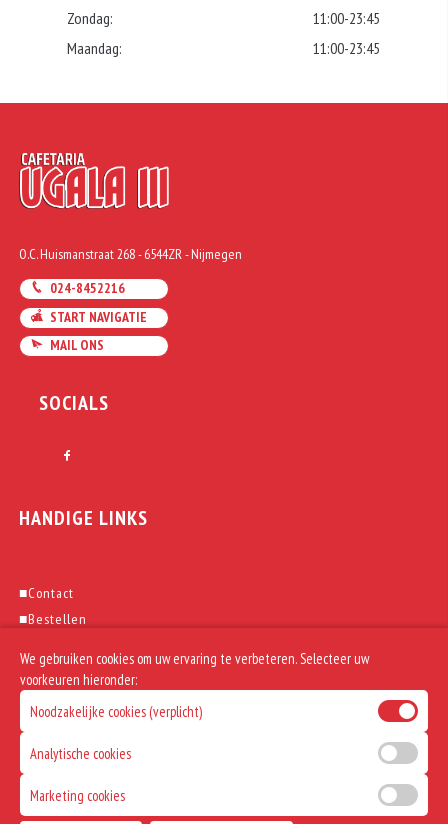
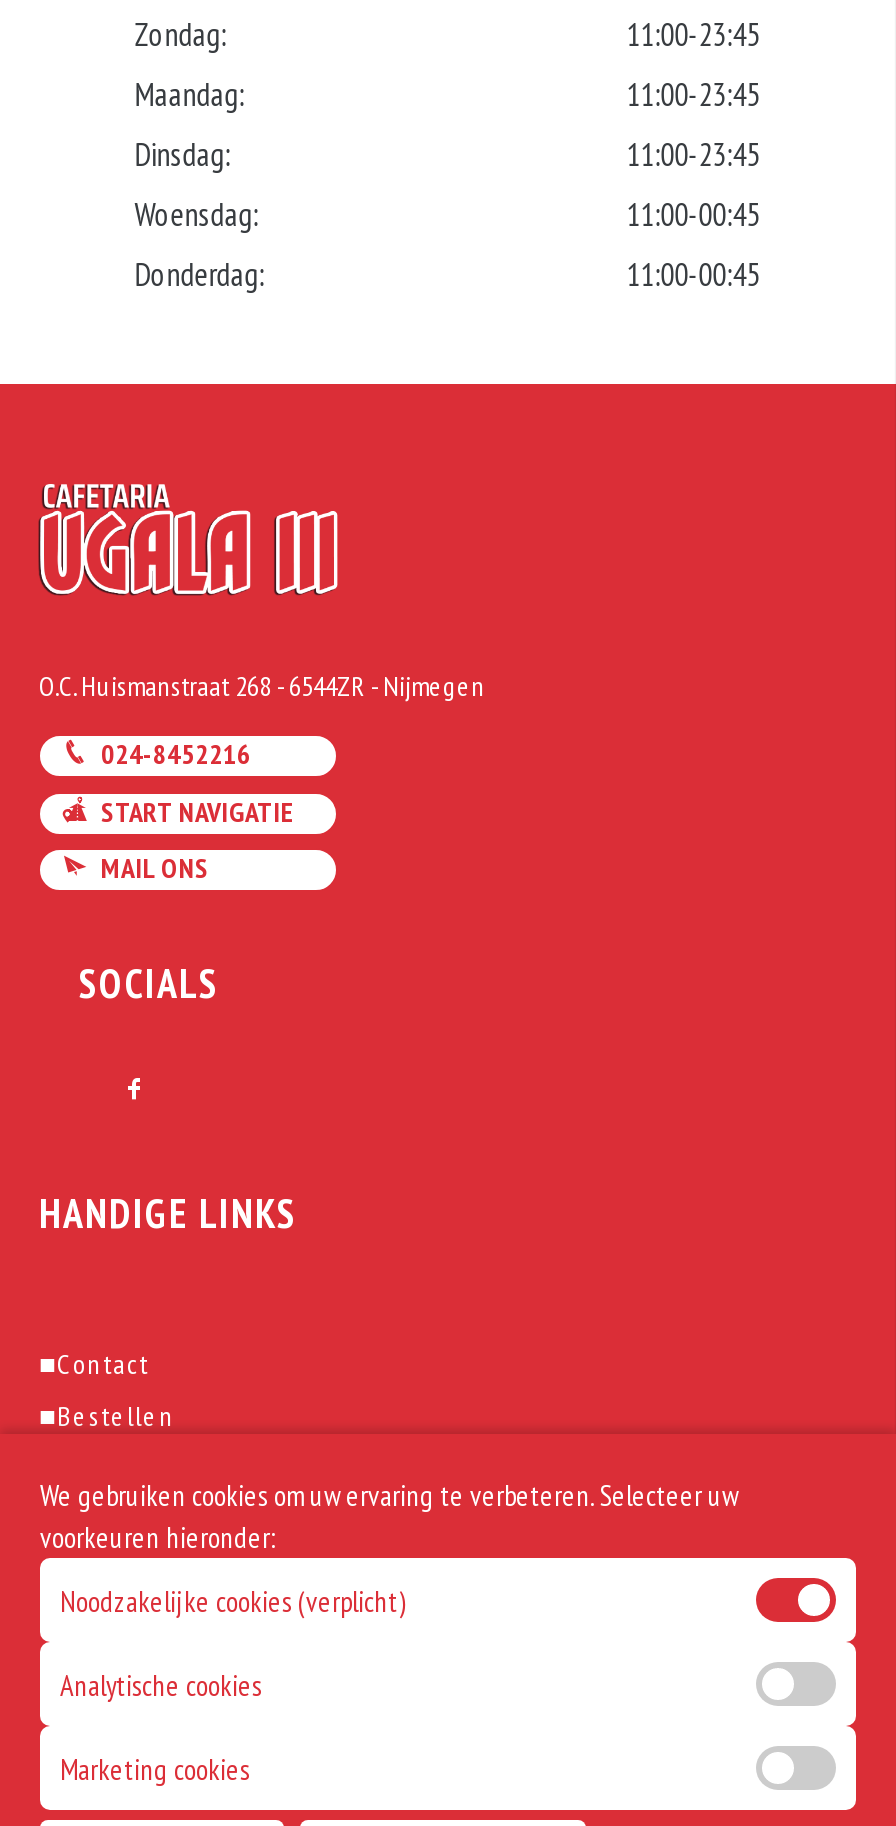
none -> [135,135,761,295] Dinsdag: | 11:00-23:45 | Woensdag: | 11:00-00:45 | Donderdag: | 11:00-00:45

